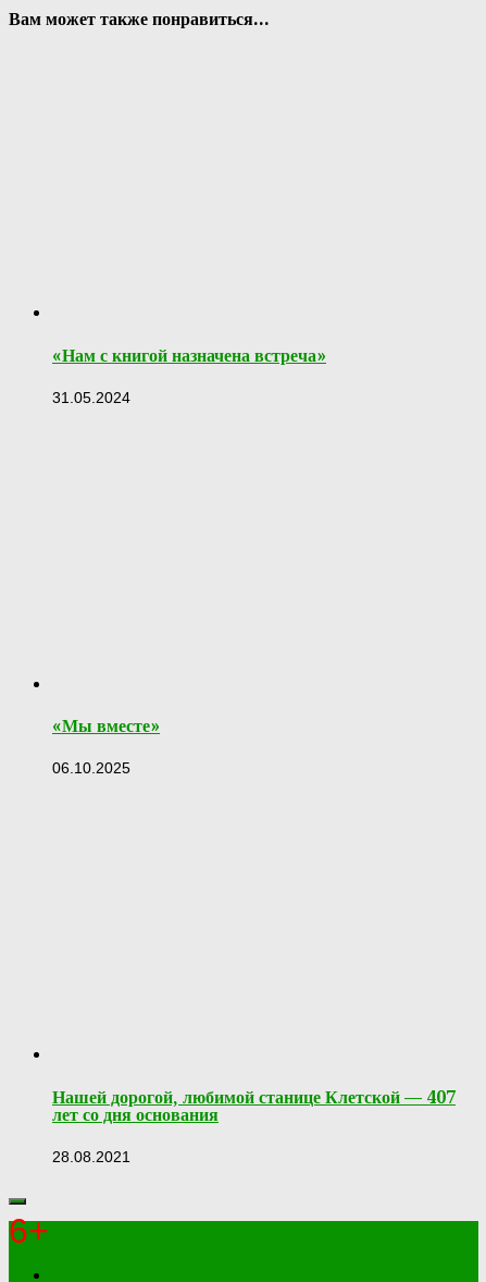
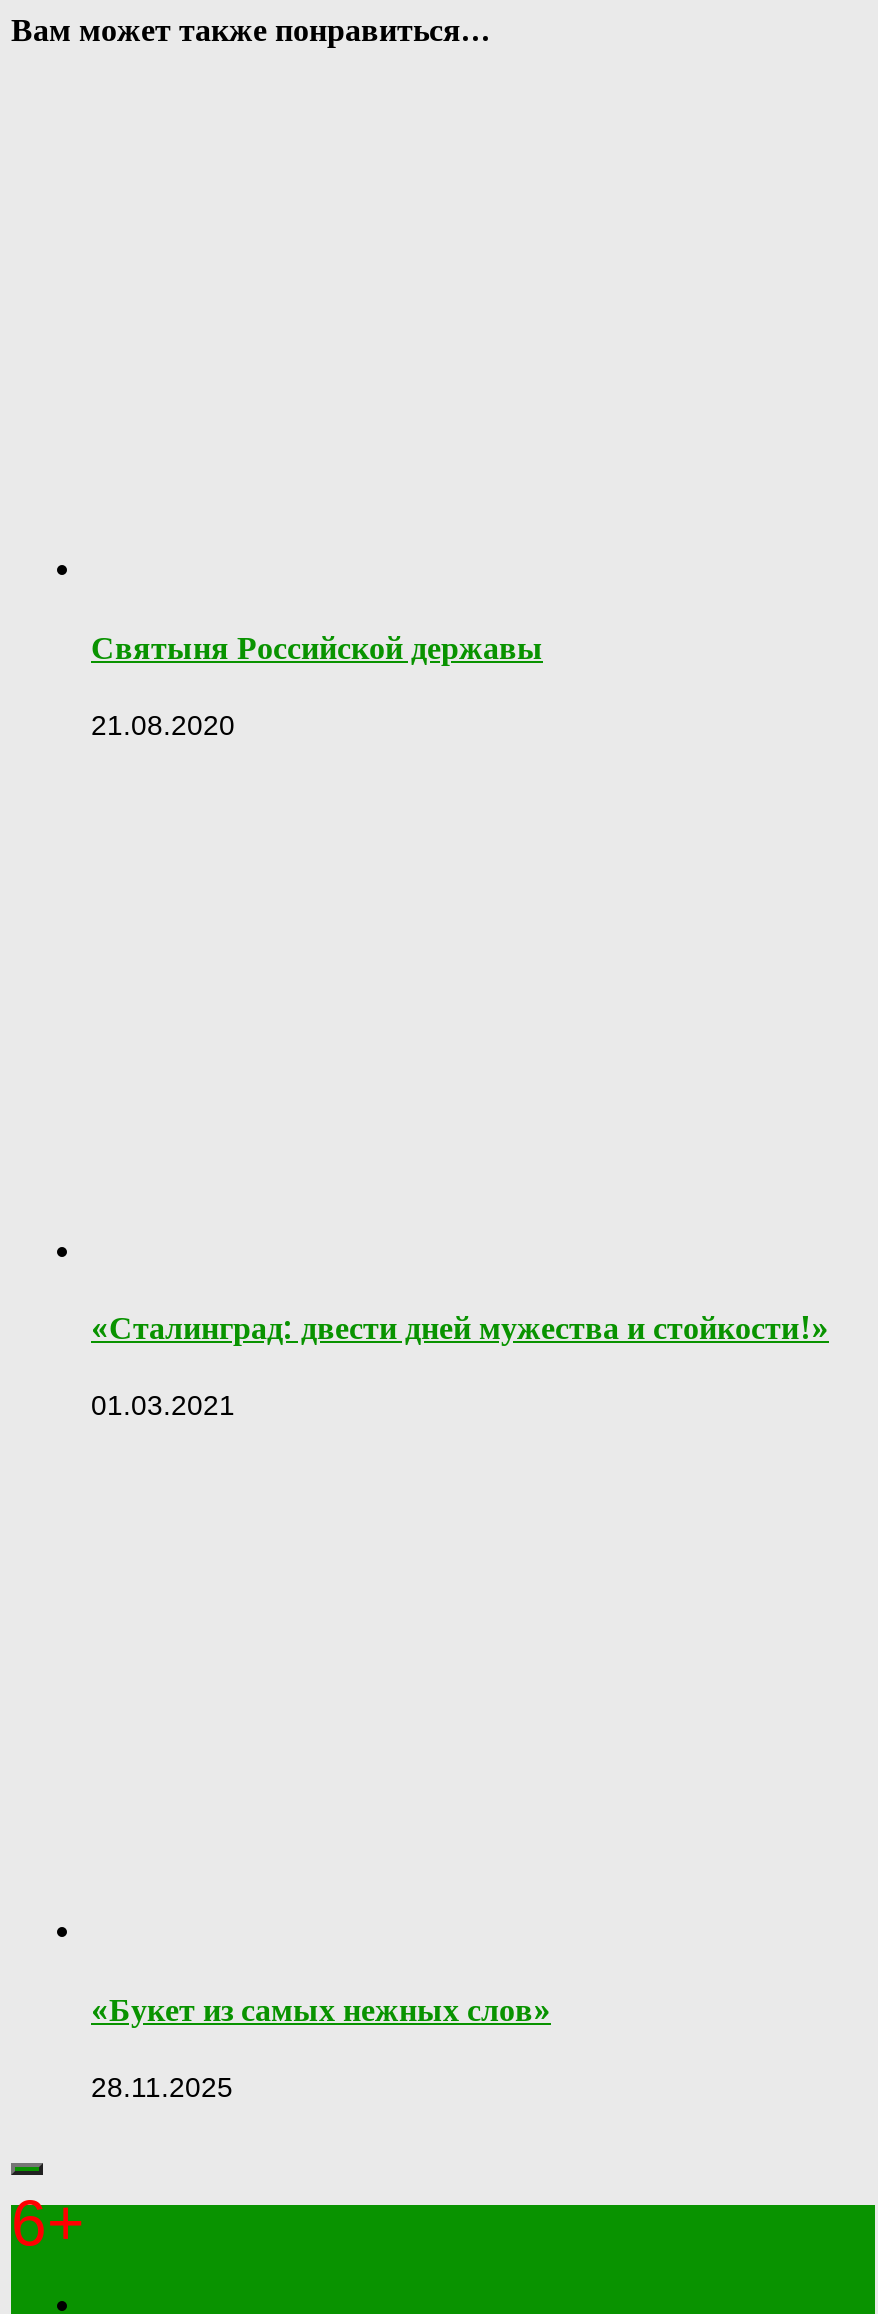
[52,345,326,366] «Нам с книгой назначена встреча» -> [91,628,543,666] Святыня Российской державы
[52,389,130,406] 31.05.2024 -> [91,709,235,741] 21.08.2020
[52,716,160,736] «Мы вместе» -> [91,1309,829,1347] «Сталинград: двести дней мужества и стойкости!»
[52,760,130,777] 06.10.2025 -> [91,1390,235,1422] 01.03.2021
[52,1087,456,1125] Нашей дорогой, любимой станице Клетской — 407 | лет со дня основания -> [91,1990,551,2028] «Букет из самых нежных слов»
[52,1148,130,1165] 28.08.2021 -> [91,2071,233,2103] 28.11.2025

